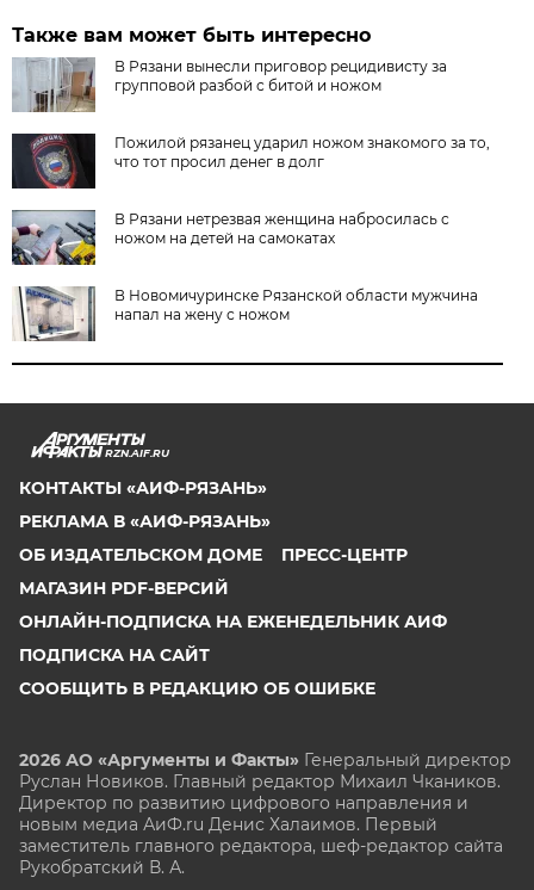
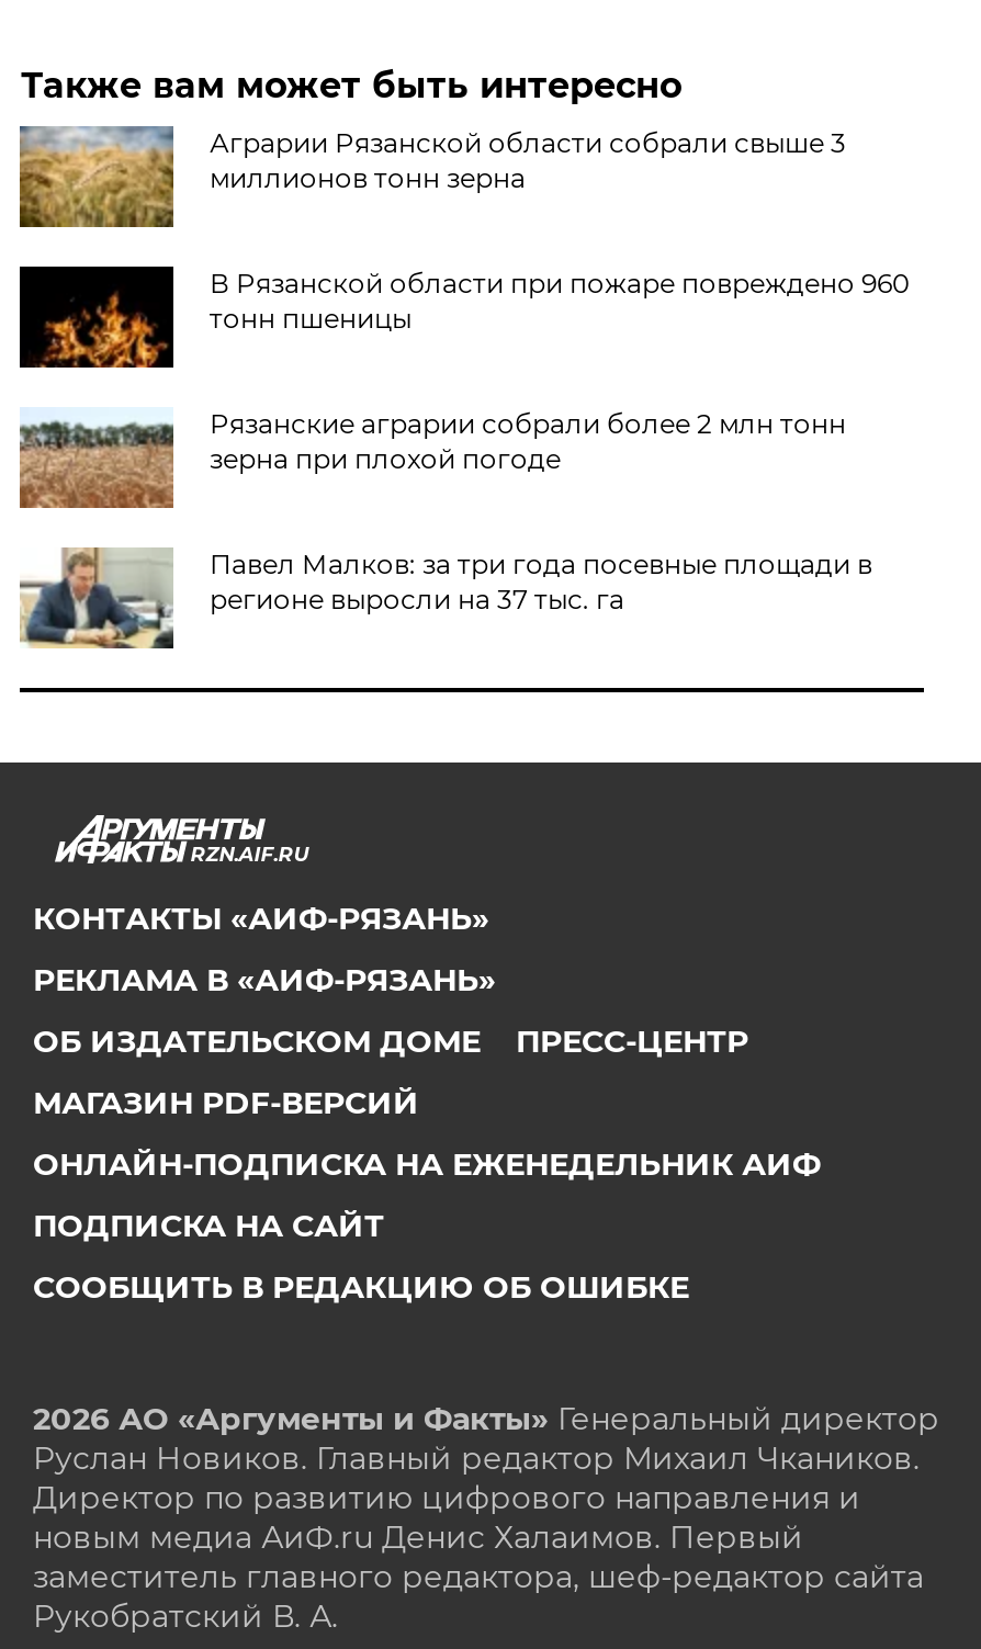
[12,57,447,113] [image] | В Рязани вынесли приговор рецидивисту за | групповой разбой с битой и ножом -> [18,126,846,229] [image] | Аграрии Рязанской области собрали свыше 3 | миллионов тонн зерна
[12,132,490,190] [image] | Пожилой рязанец ударил ножом знакомого за то, | что тот просил денег в долг -> [20,264,909,370] [image] | В Рязанской области при пожаре повреждено 960 | тонн пшеницы
[11,209,450,266] [image] | В Рязани нетрезвая женщина набросилась с | ножом на детей на самокатах -> [18,407,846,510] [image] | Рязанские аграрии собрали более 2 млн тонн | зерна при плохой погоде
[13,285,478,342] [image] | В Новомичуринске Рязанской области мужчина | напал на жену с ножом -> [20,547,872,648] [image] | Павел Малков: за три года посевные площади в | регионе выросли на 37 тыс. га

